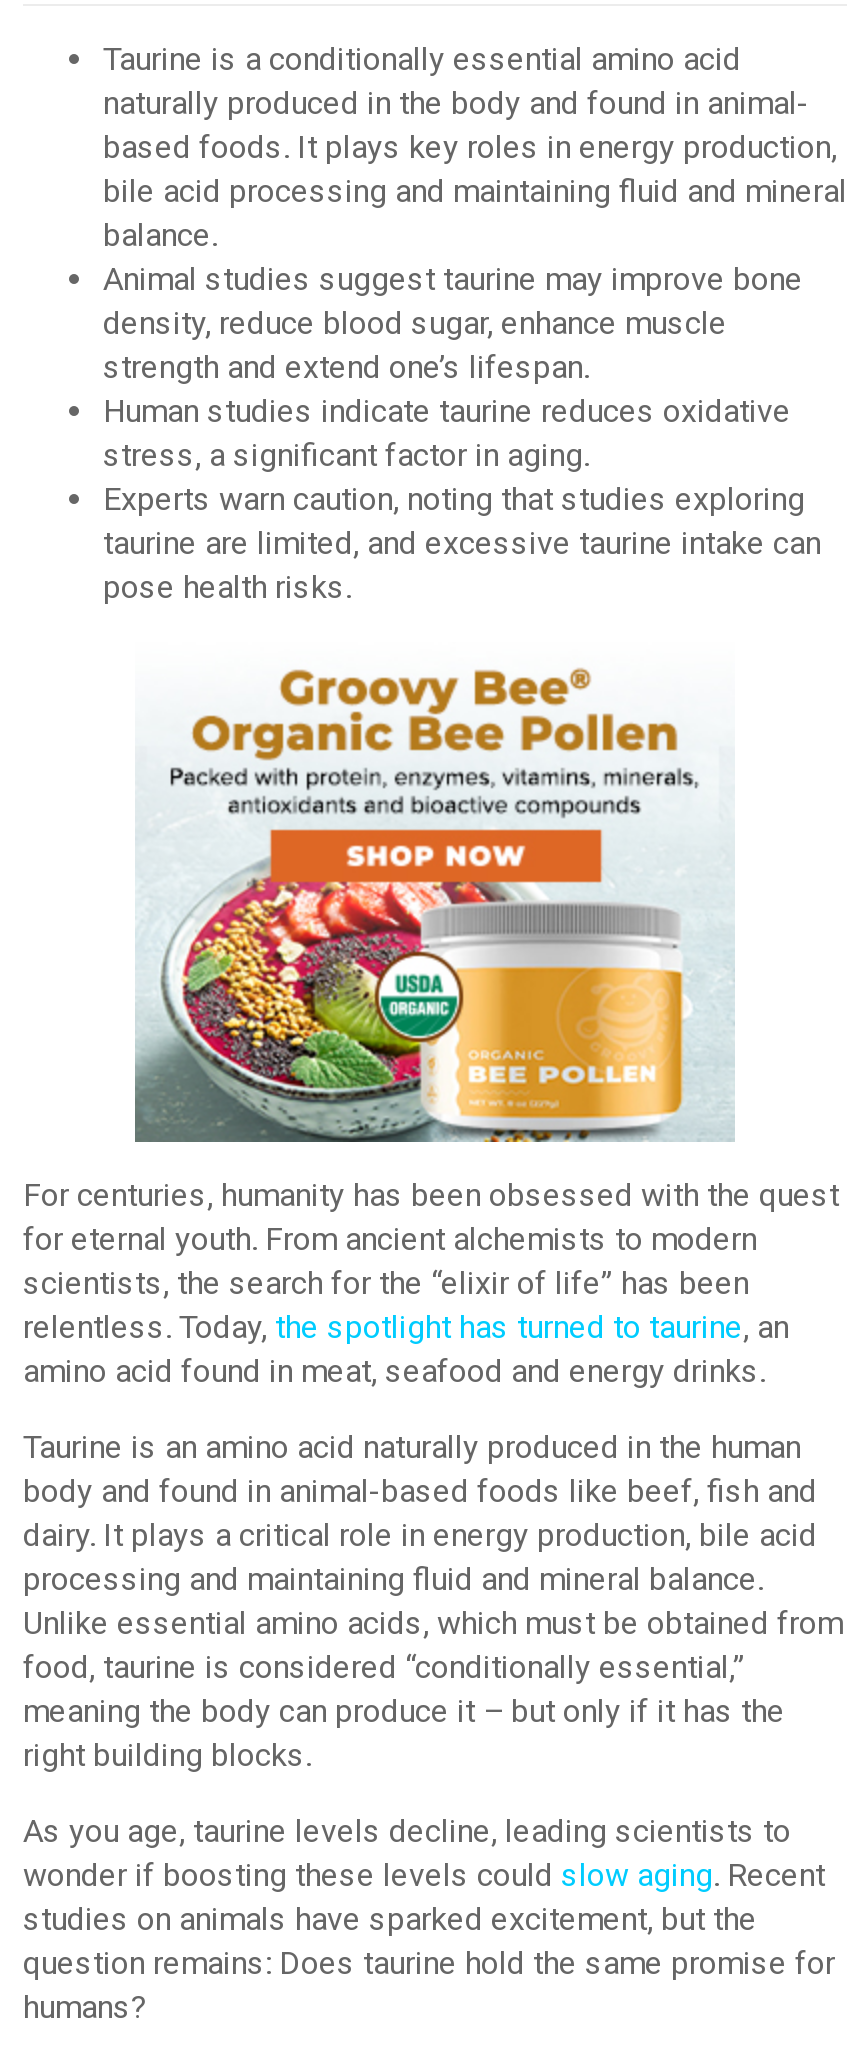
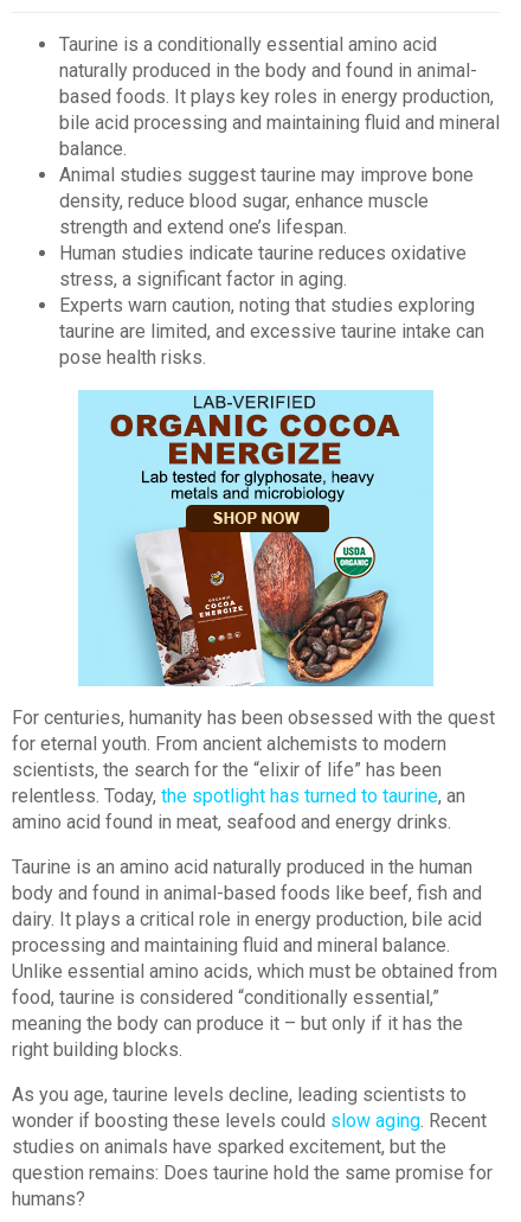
[133,642,733,1144] [image] -> [78,390,433,687] [image]

